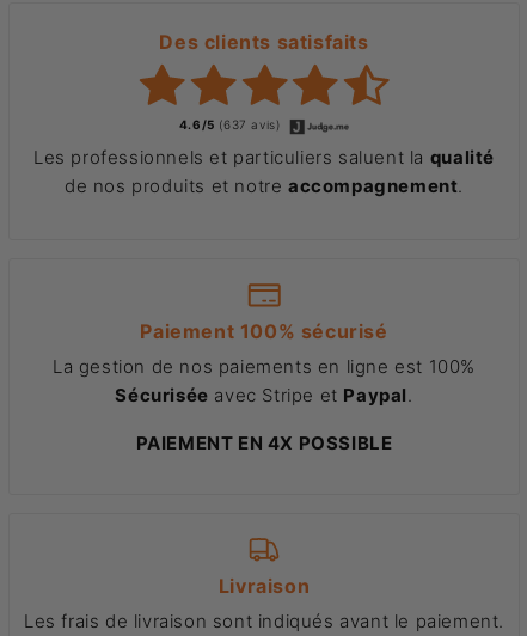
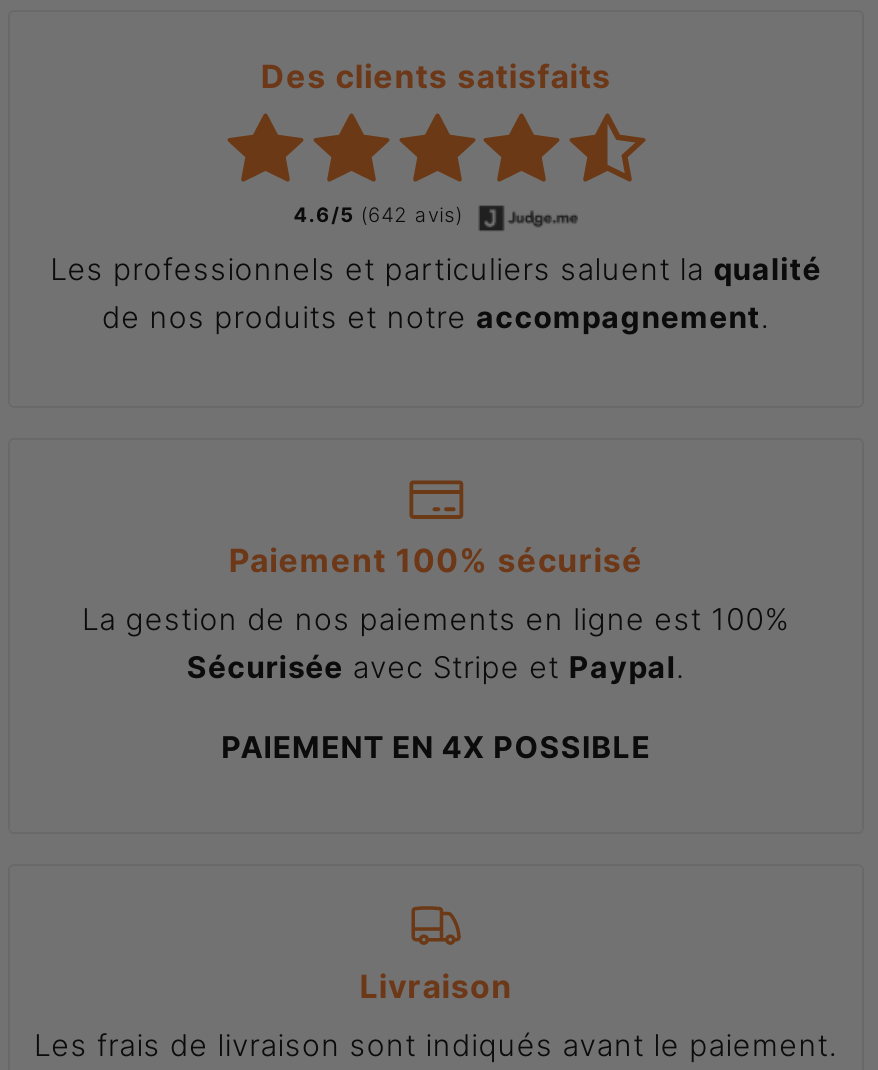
[179,118,284,132] 4.6/5 (637 avis) -> [294,203,470,227] 4.6/5 (642 avis)

